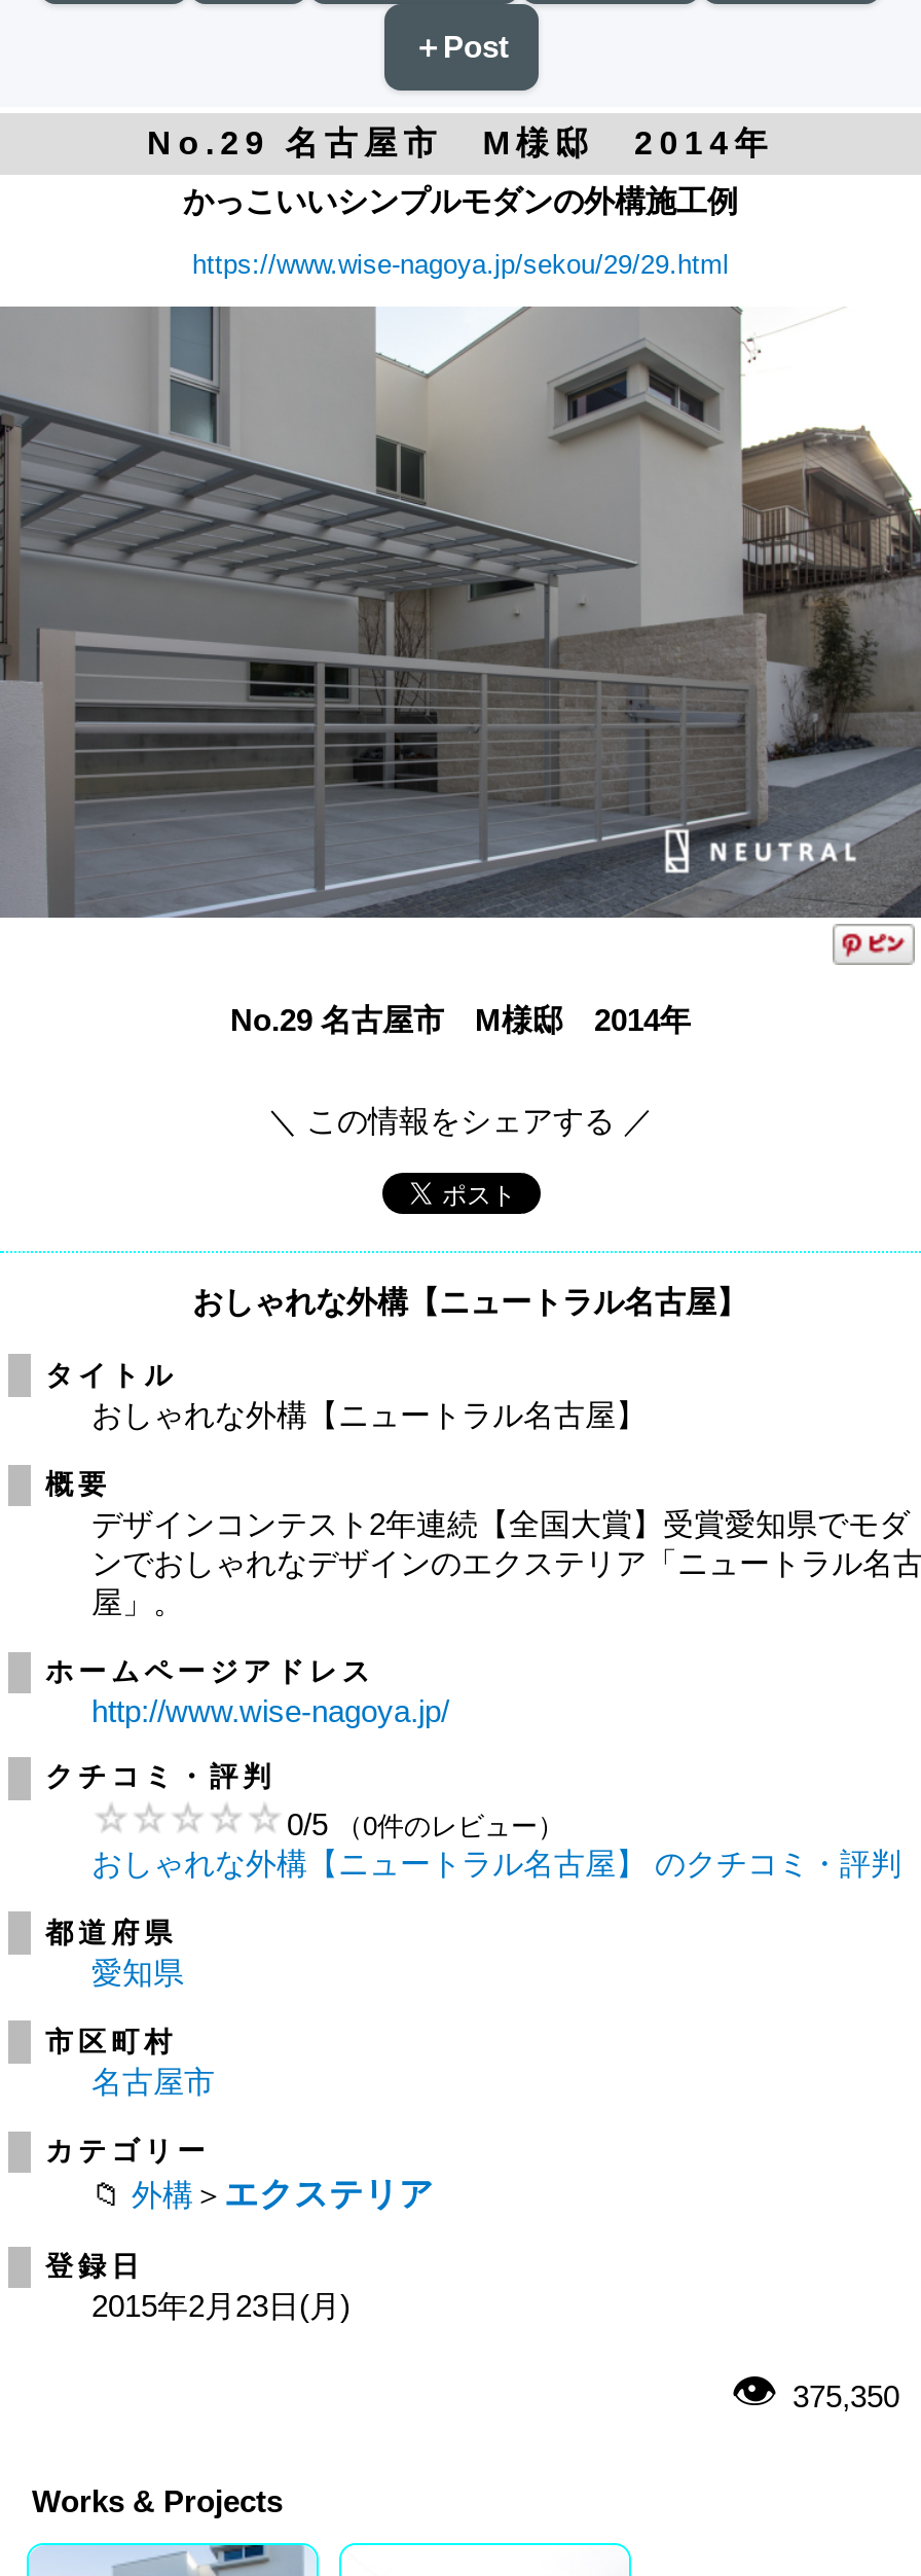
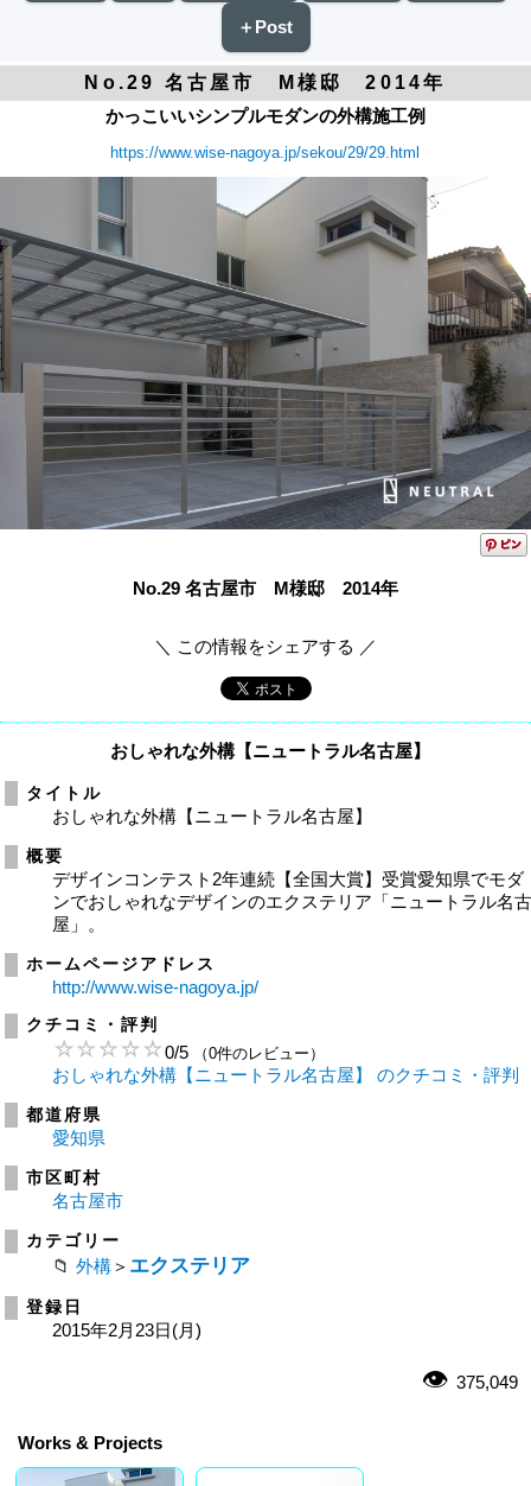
[793,2379,899,2414] 375,350 -> [457,1373,519,1393] 375,049

